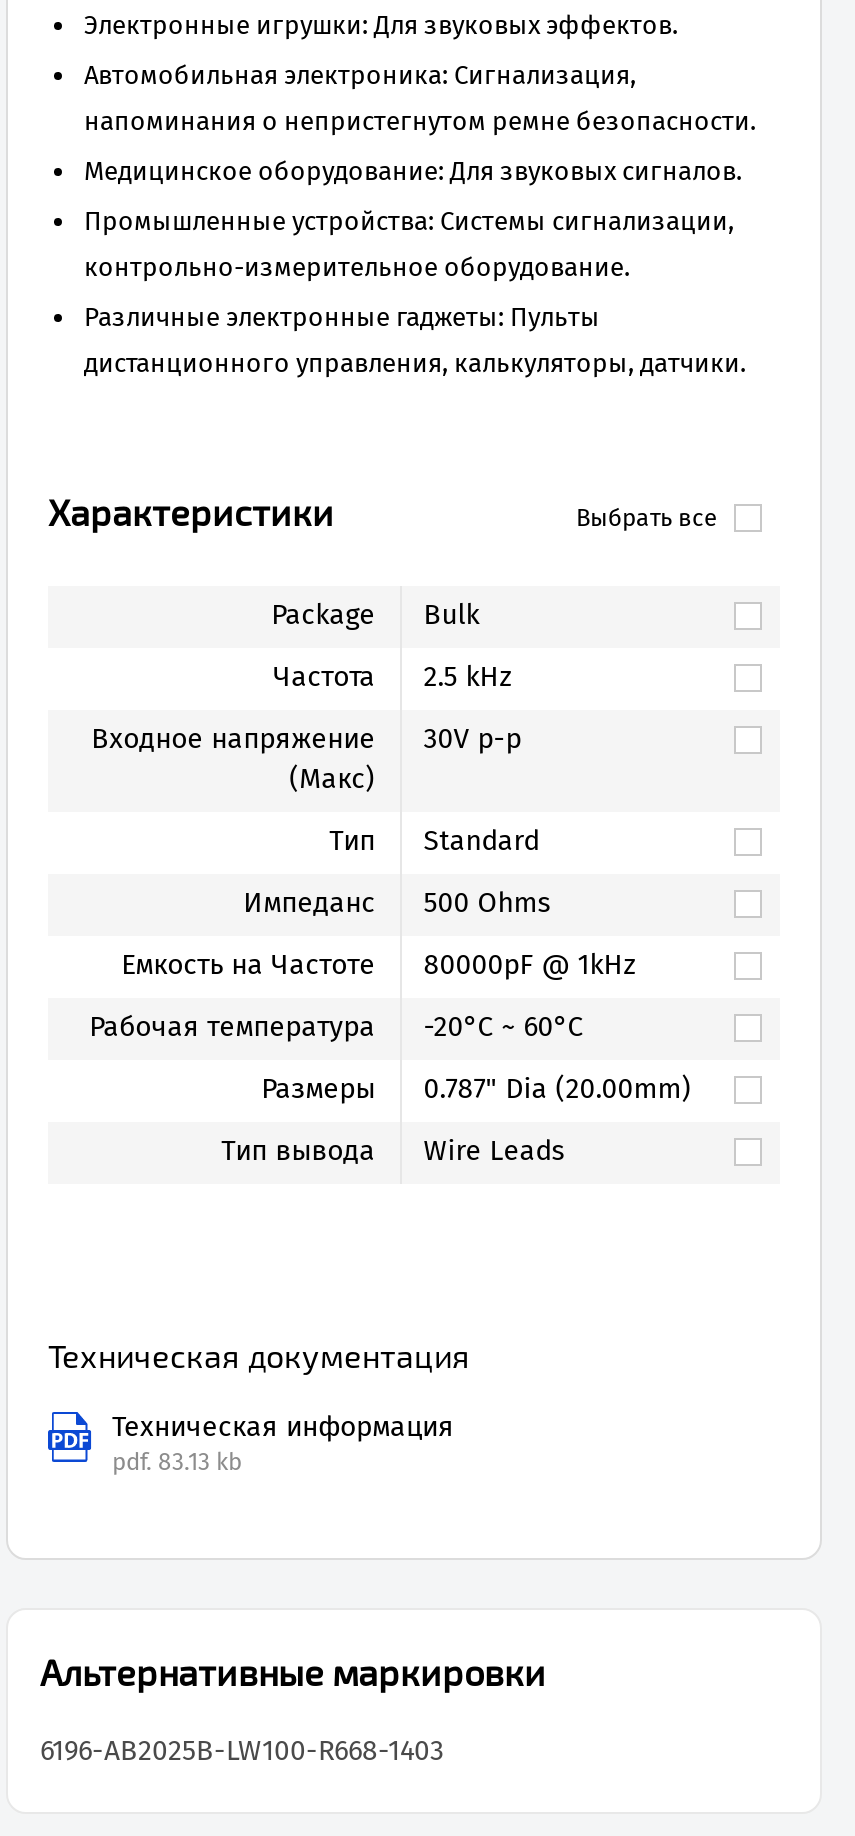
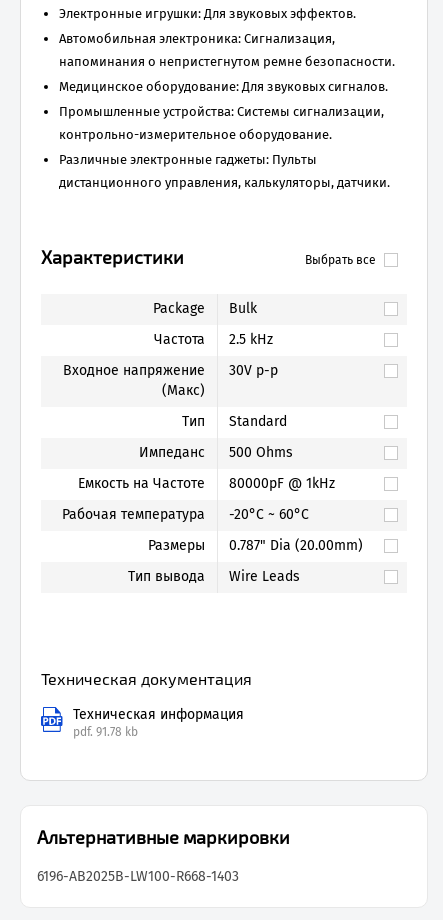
[112,1448,242,1476] pdf. 83.13 kb -> [73,725,138,739] pdf. 91.78 kb

